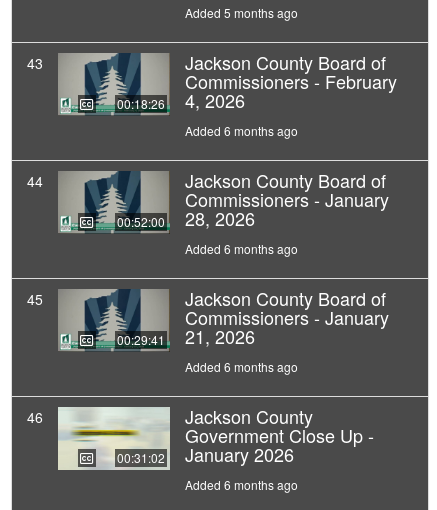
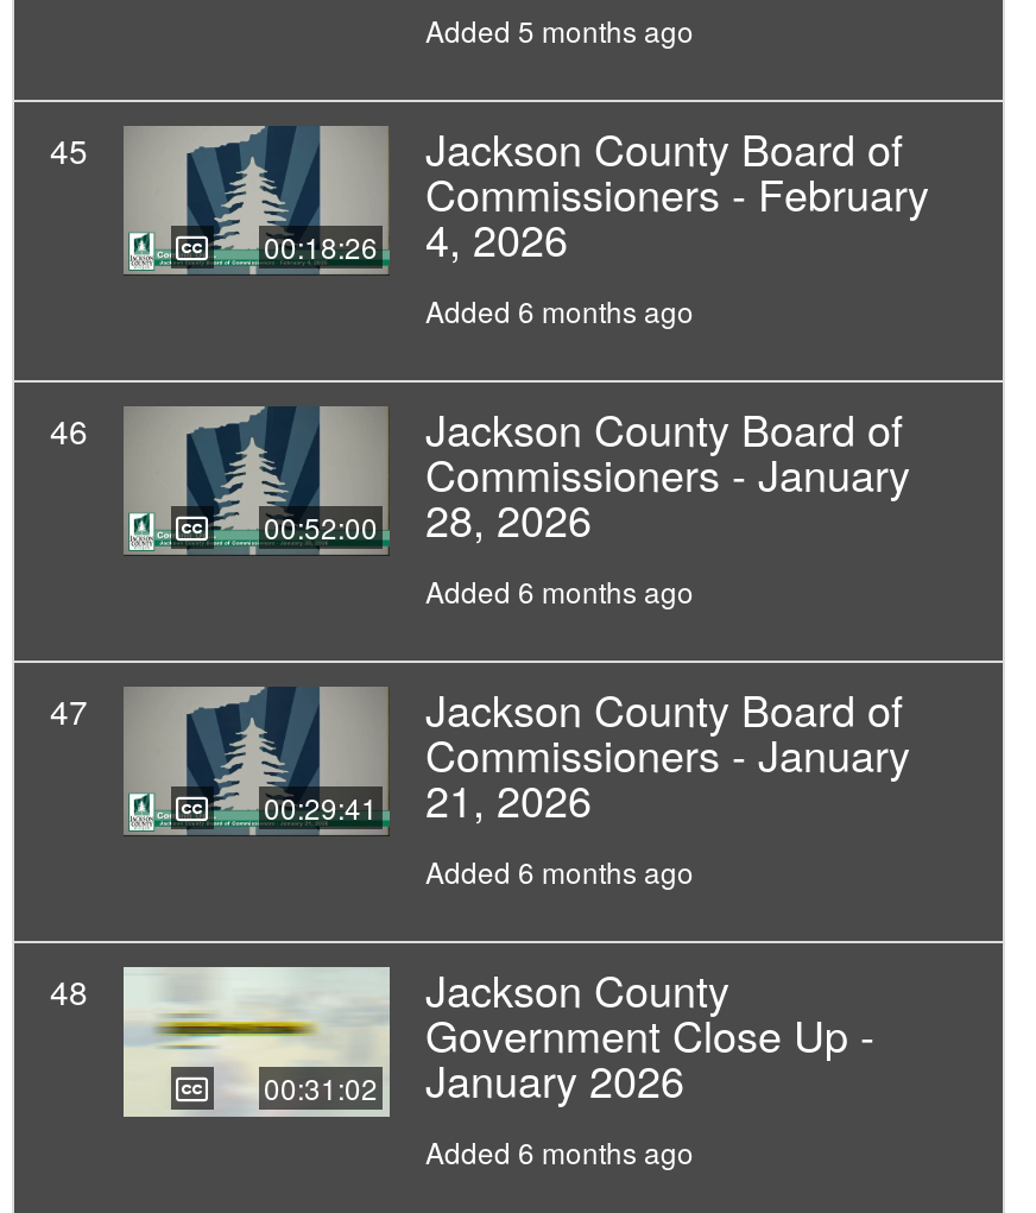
[27,53,43,73] 43 -> [50,127,88,175] 45
[27,171,43,191] 44 -> [50,408,88,455] 46
[27,289,43,309] 45 -> [50,688,88,735] 47
[27,407,43,427] 46 -> [50,968,88,1016] 48

